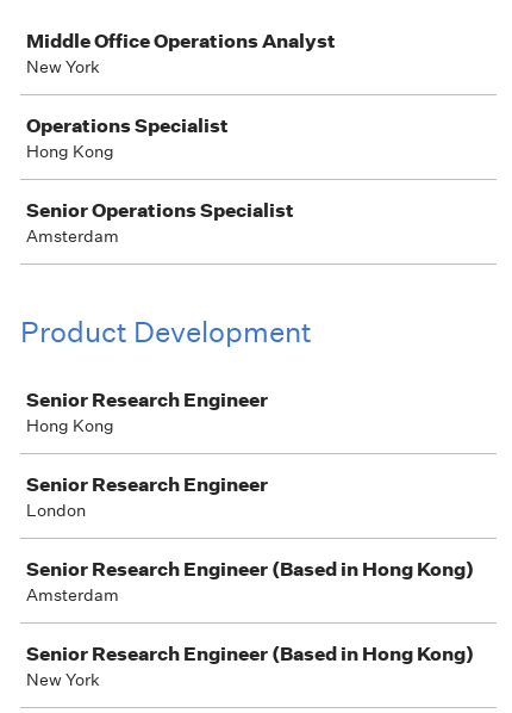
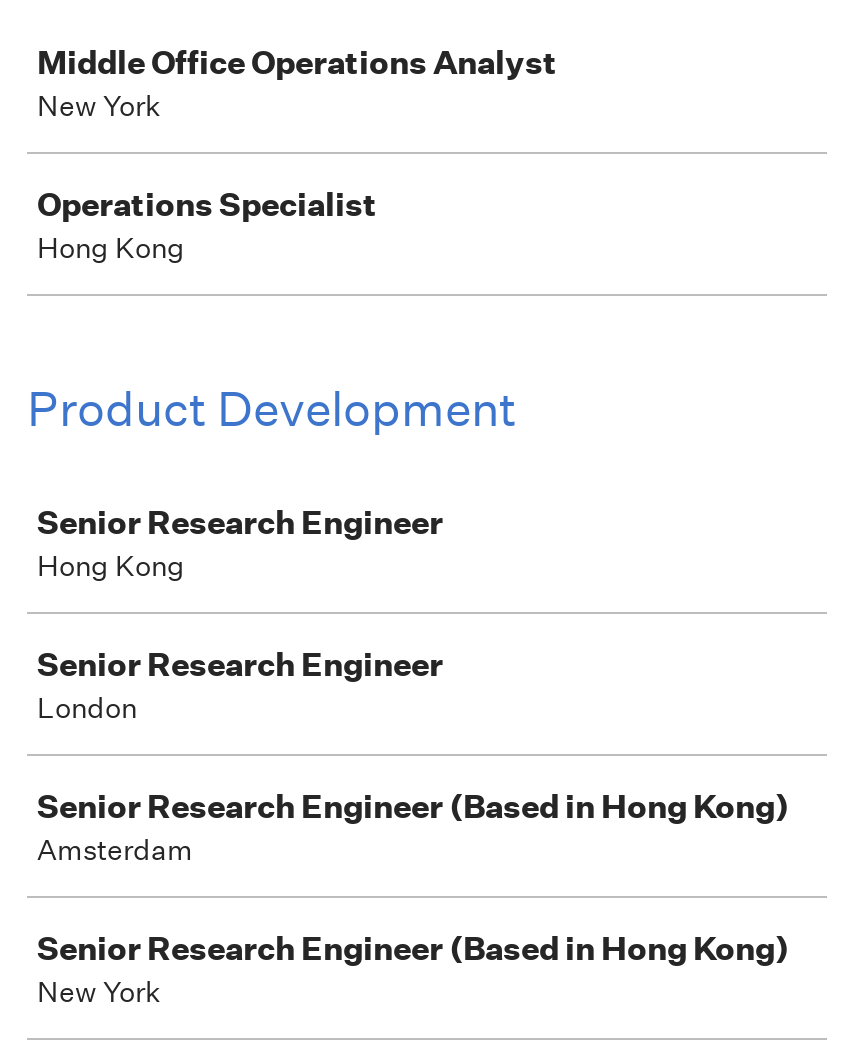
[26,198,294,247] Senior Operations Specialist | Amsterdam -> none

